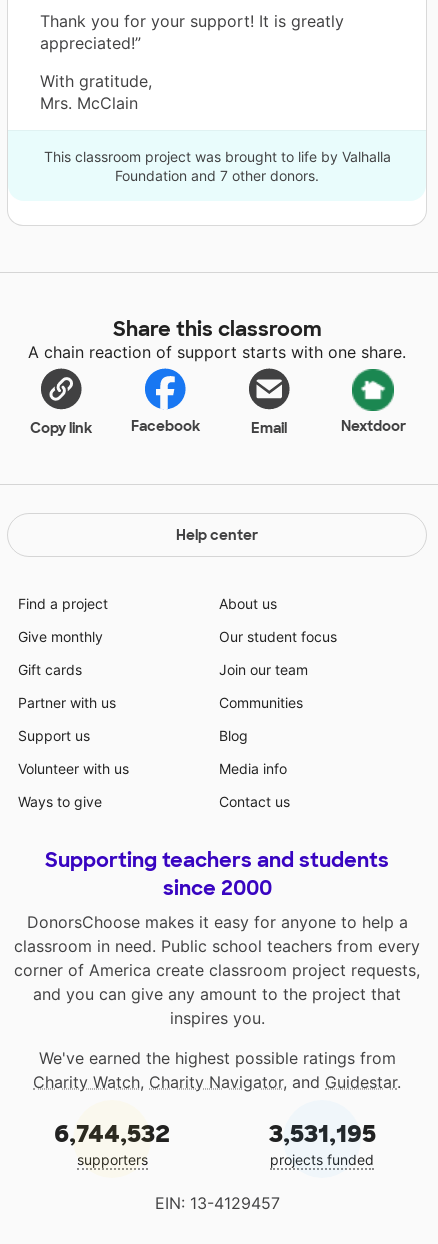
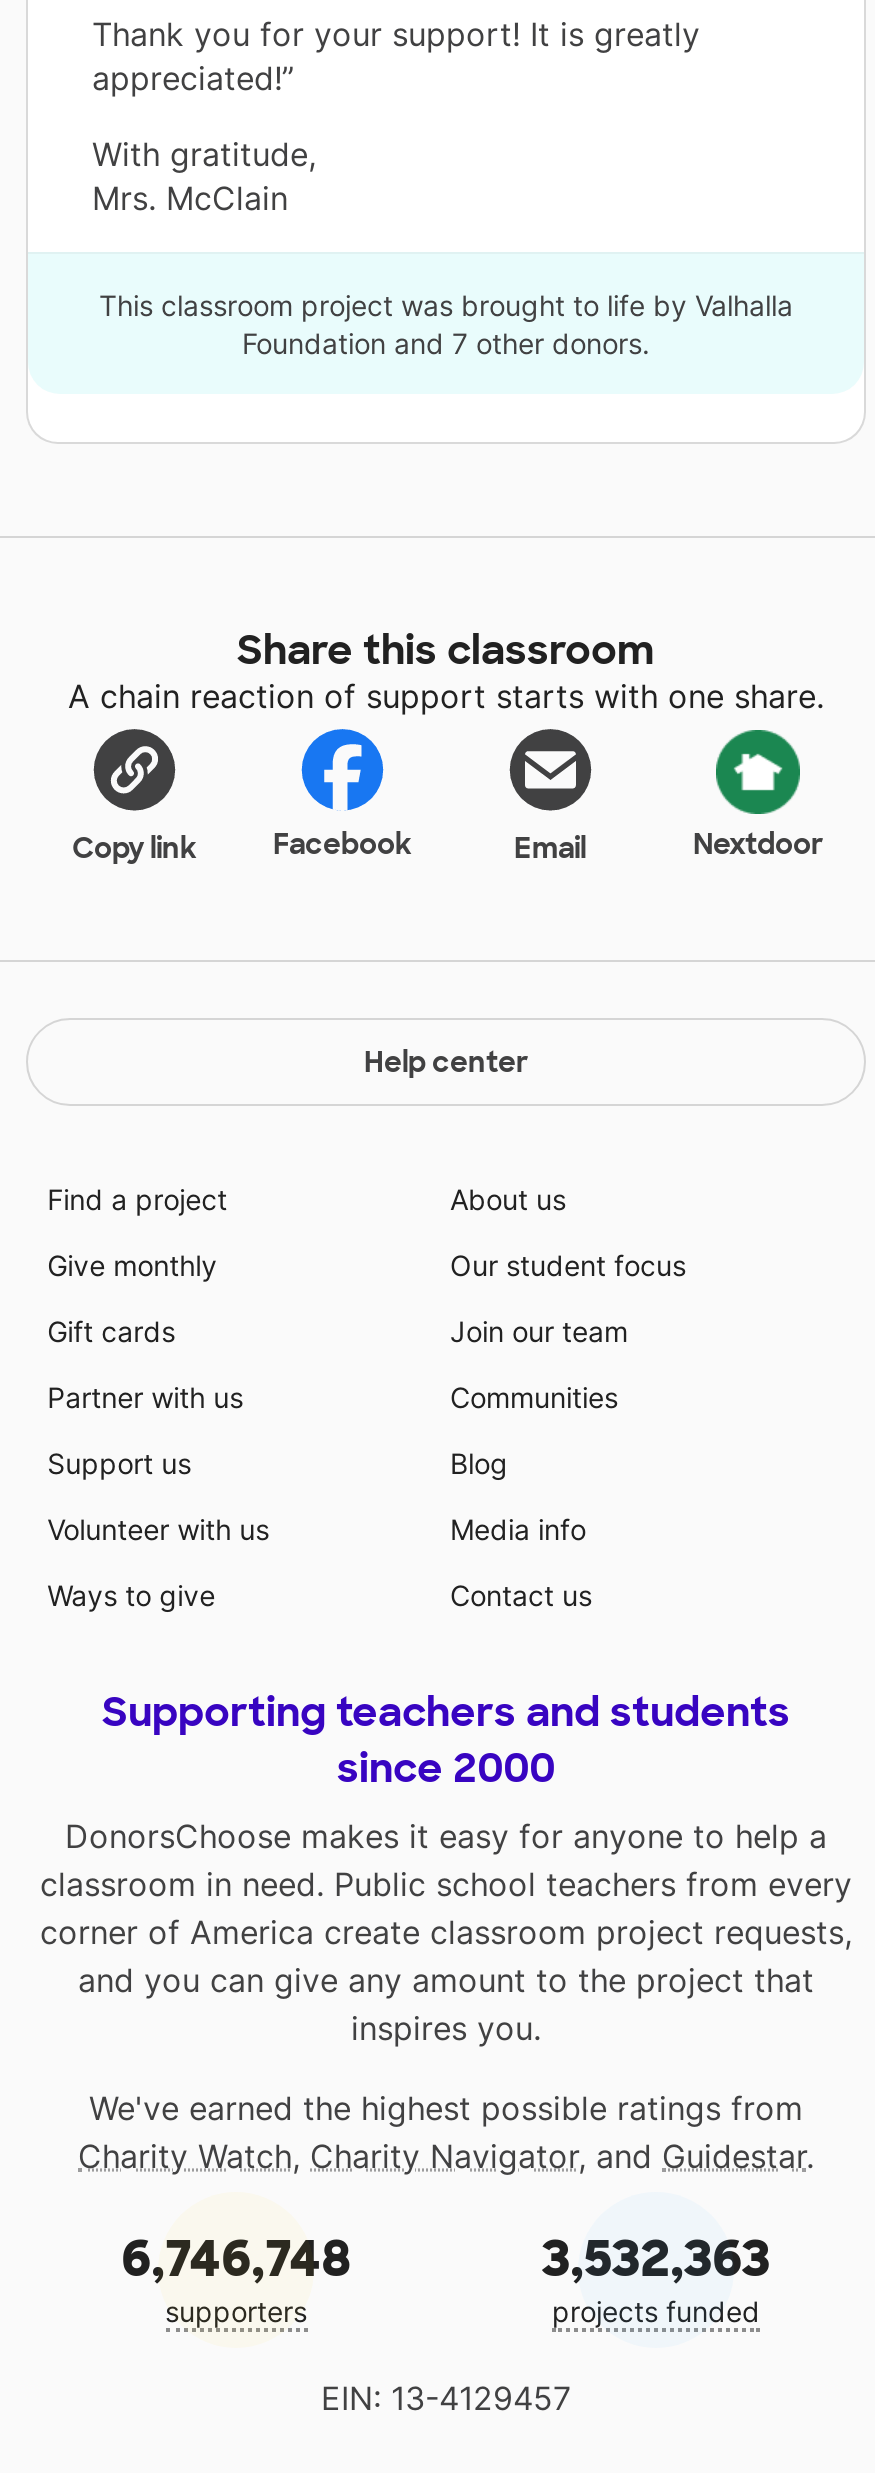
[54,1118,170,1149] 6,744,532 -> [121,2227,351,2289] 6,746,748
[268,1118,375,1149] 3,531,195 -> [542,2227,770,2289] 3,532,363

